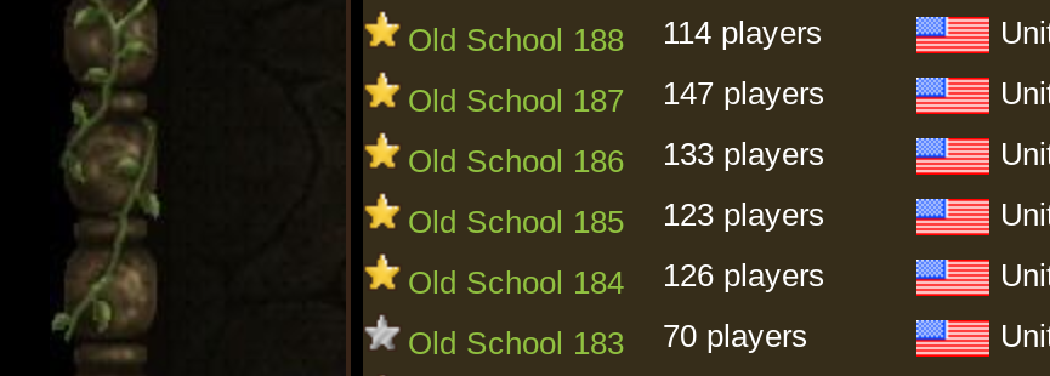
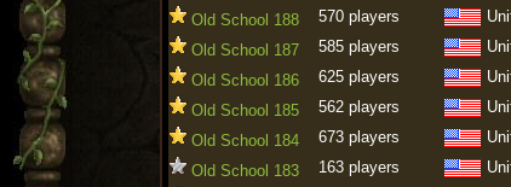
[408,15,823,58] Old School 188 114 players -> [191,7,399,29] Old School 188 570 players
[408,75,825,119] Old School 187 147 players -> [191,37,399,59] Old School 187 585 players
[408,136,825,180] Old School 186 133 players -> [191,68,399,89] Old School 186 625 players
[408,196,825,240] Old School 185 123 players -> [191,98,399,119] Old School 185 562 players
[408,257,825,301] Old School 184 126 players -> [191,128,399,150] Old School 184 673 players
[408,318,808,361] Old School 183 70 players -> [191,158,399,180] Old School 183 163 players

